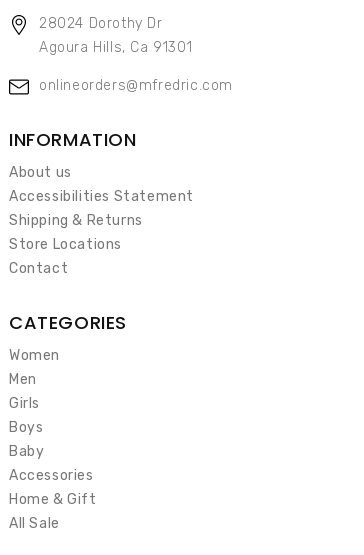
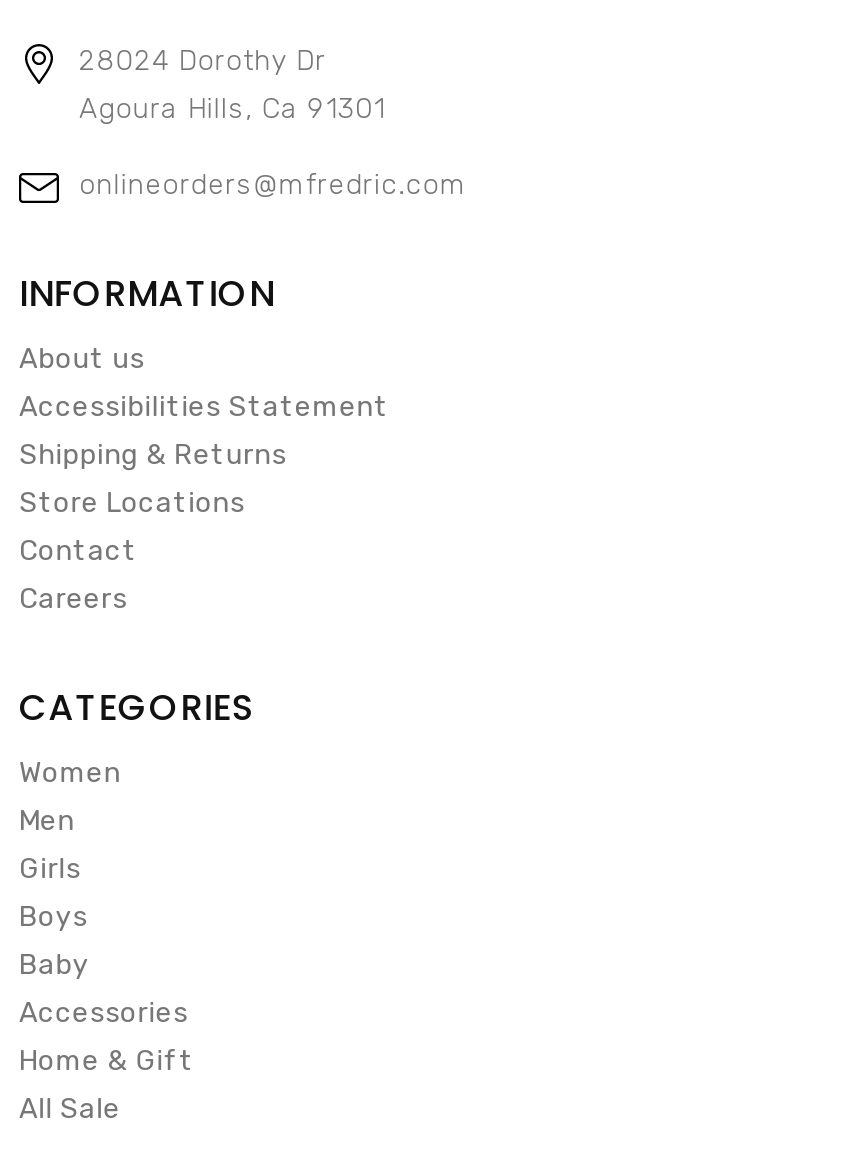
none -> [19,582,127,616] Careers

